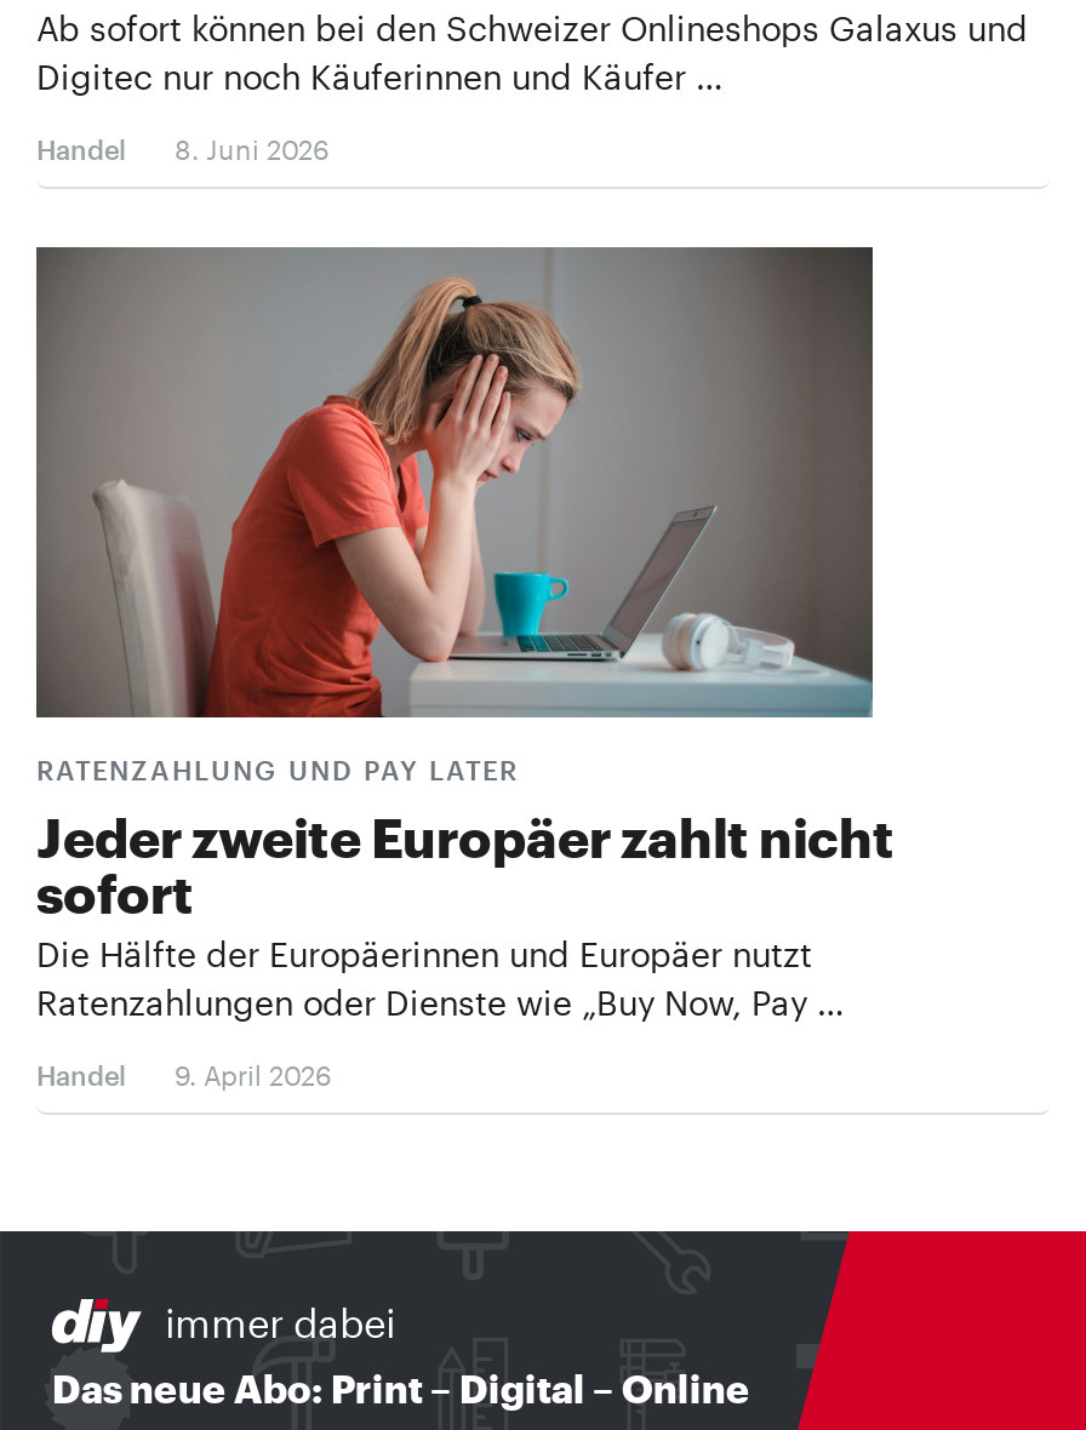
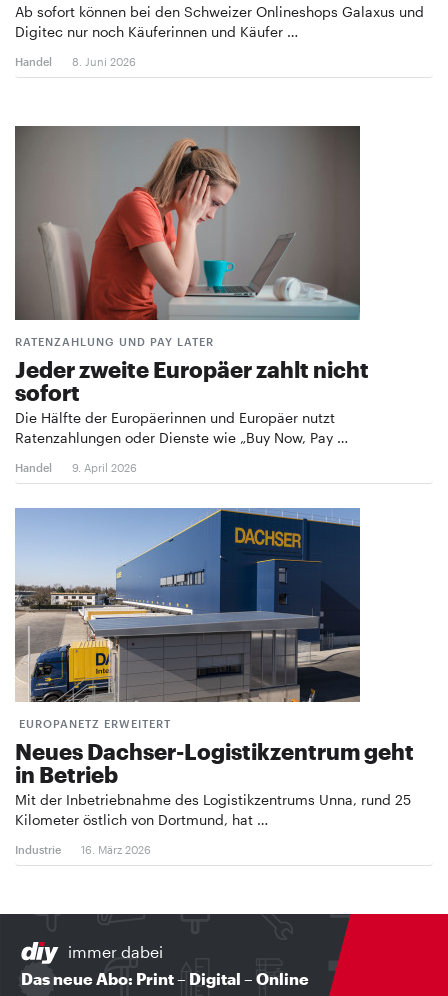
none -> [15,507,414,856] [image] | EUROPANETZ ERWEITERT | Neues Dachser-Logistikzentrum geht | in Betrieb | Mit der Inbetriebnahme des Logistikzentrums Unna, rund 25 | Kilometer östlich von Dortmund, hat … | Industrie | 16. März 2026

